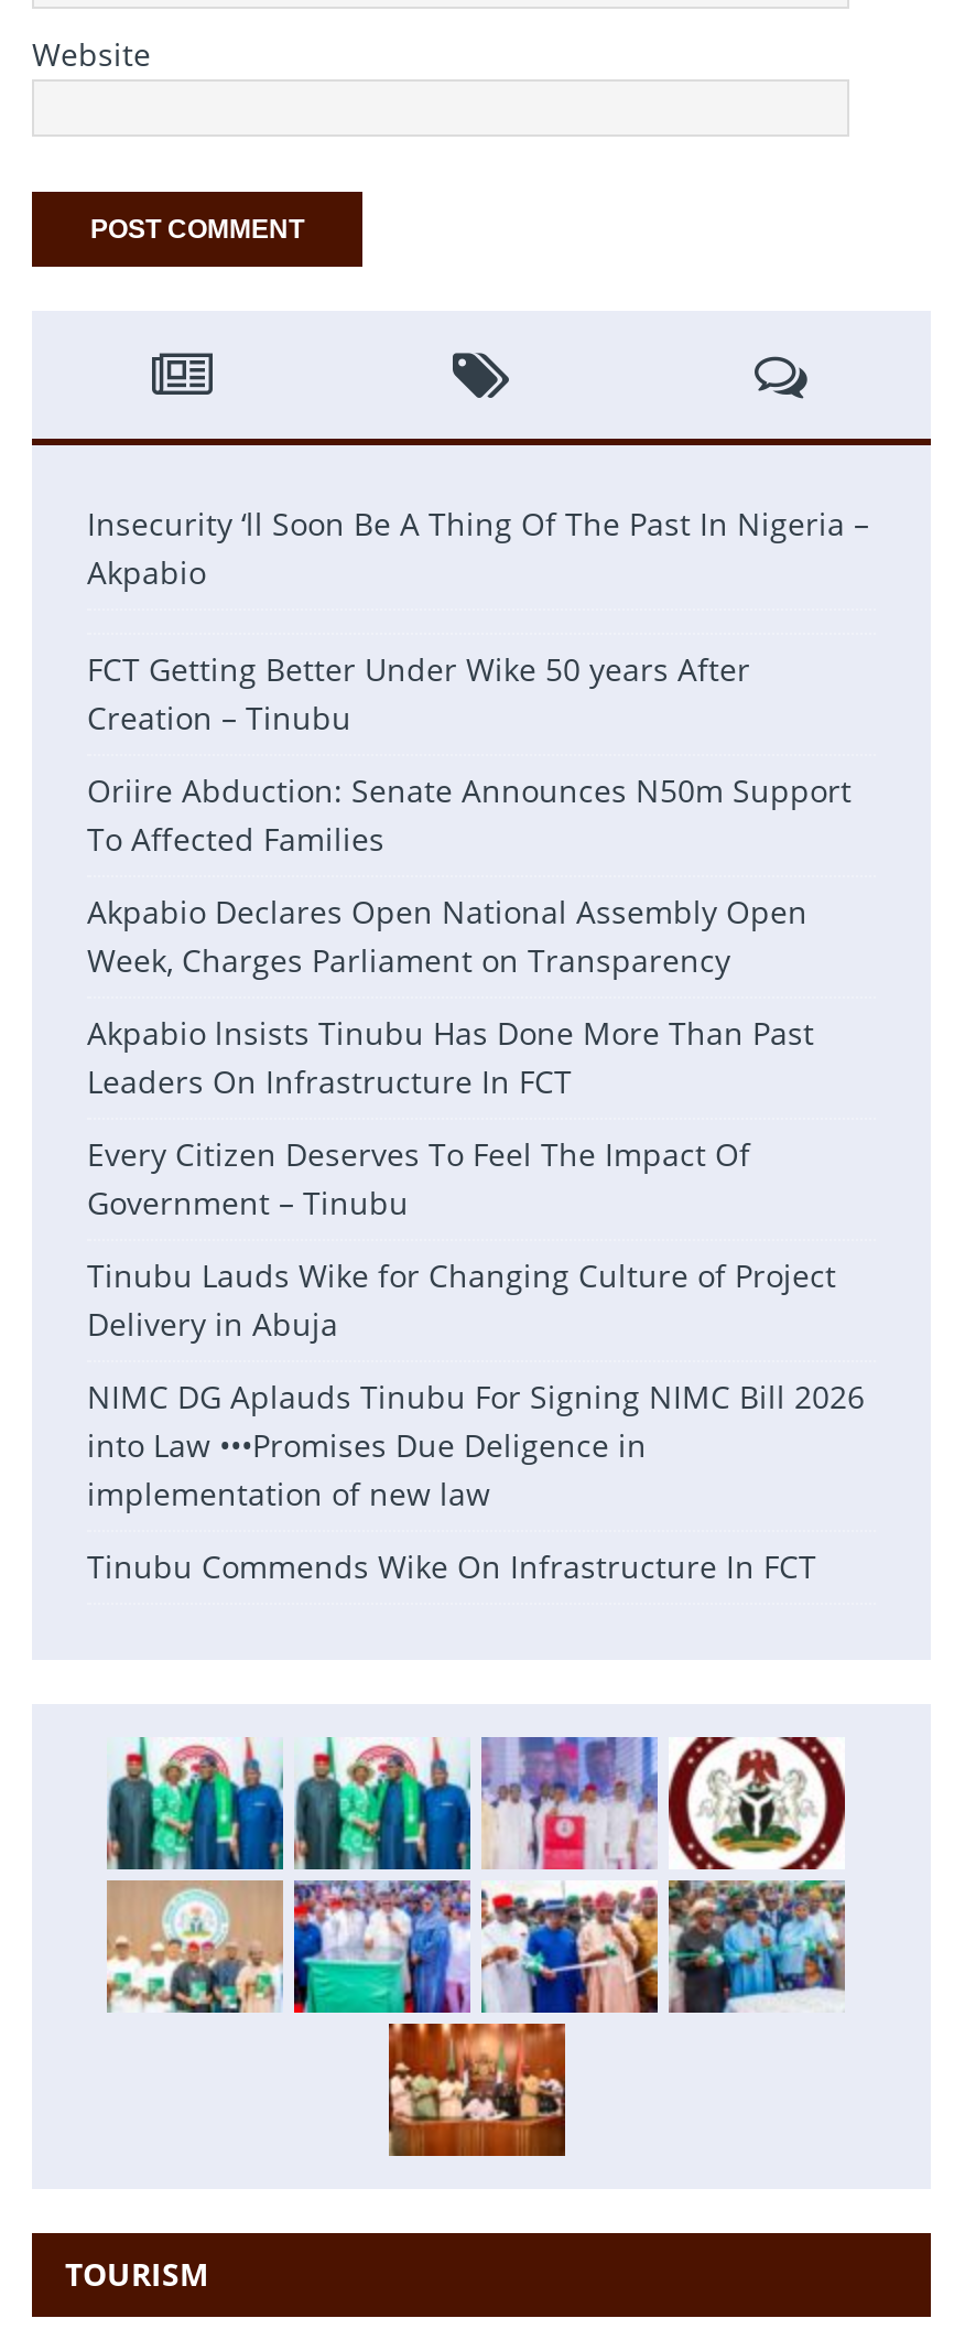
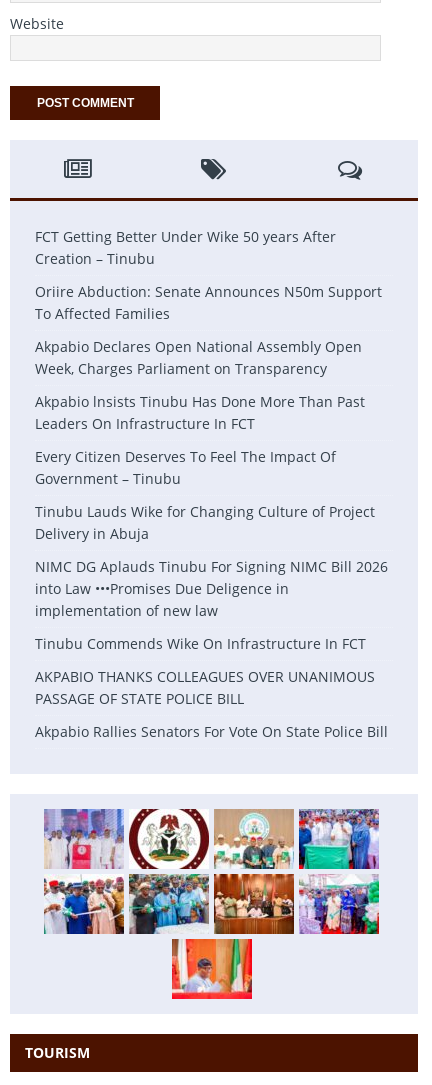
[87,503,869,594] Insecurity ‘ll Soon Be A Thing Of The Past In Nigeria – | Akpabio -> none
moved [87,649,865,1588] -> [35,227,388,653]: FCT Getting Better Under Wike 50 years After | Creation – Tinubu | Oriire Abduction: Senate Announces N50m Support | ... | implementation of new law | Tinubu Commends Wike On Infrastructure In FCT
none -> [35,667,388,741] AKPABIO THANKS COLLEAGUES OVER UNANIMOUS | PASSAGE OF STATE POLICE BILL | Akpabio Rallies Senators For Vote On State Police Bill
[107,1799,847,2158] [image] -> [43,808,380,1000] [image]

